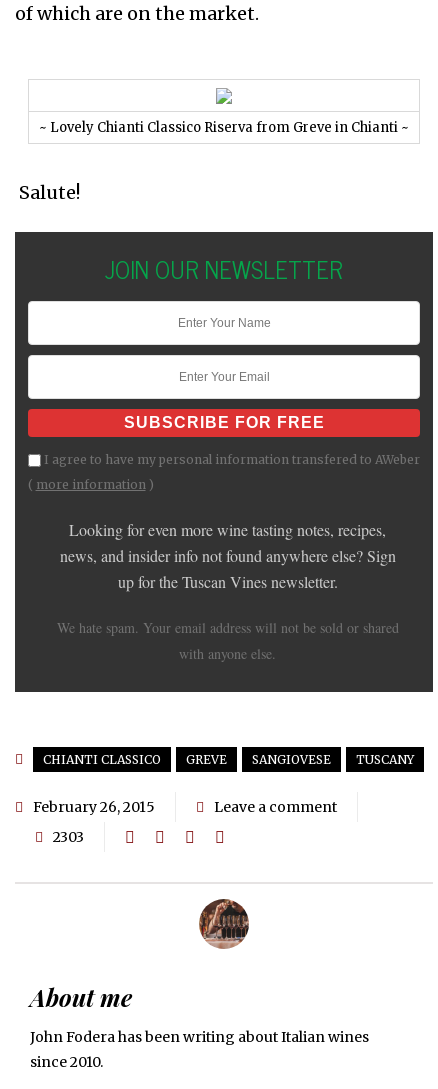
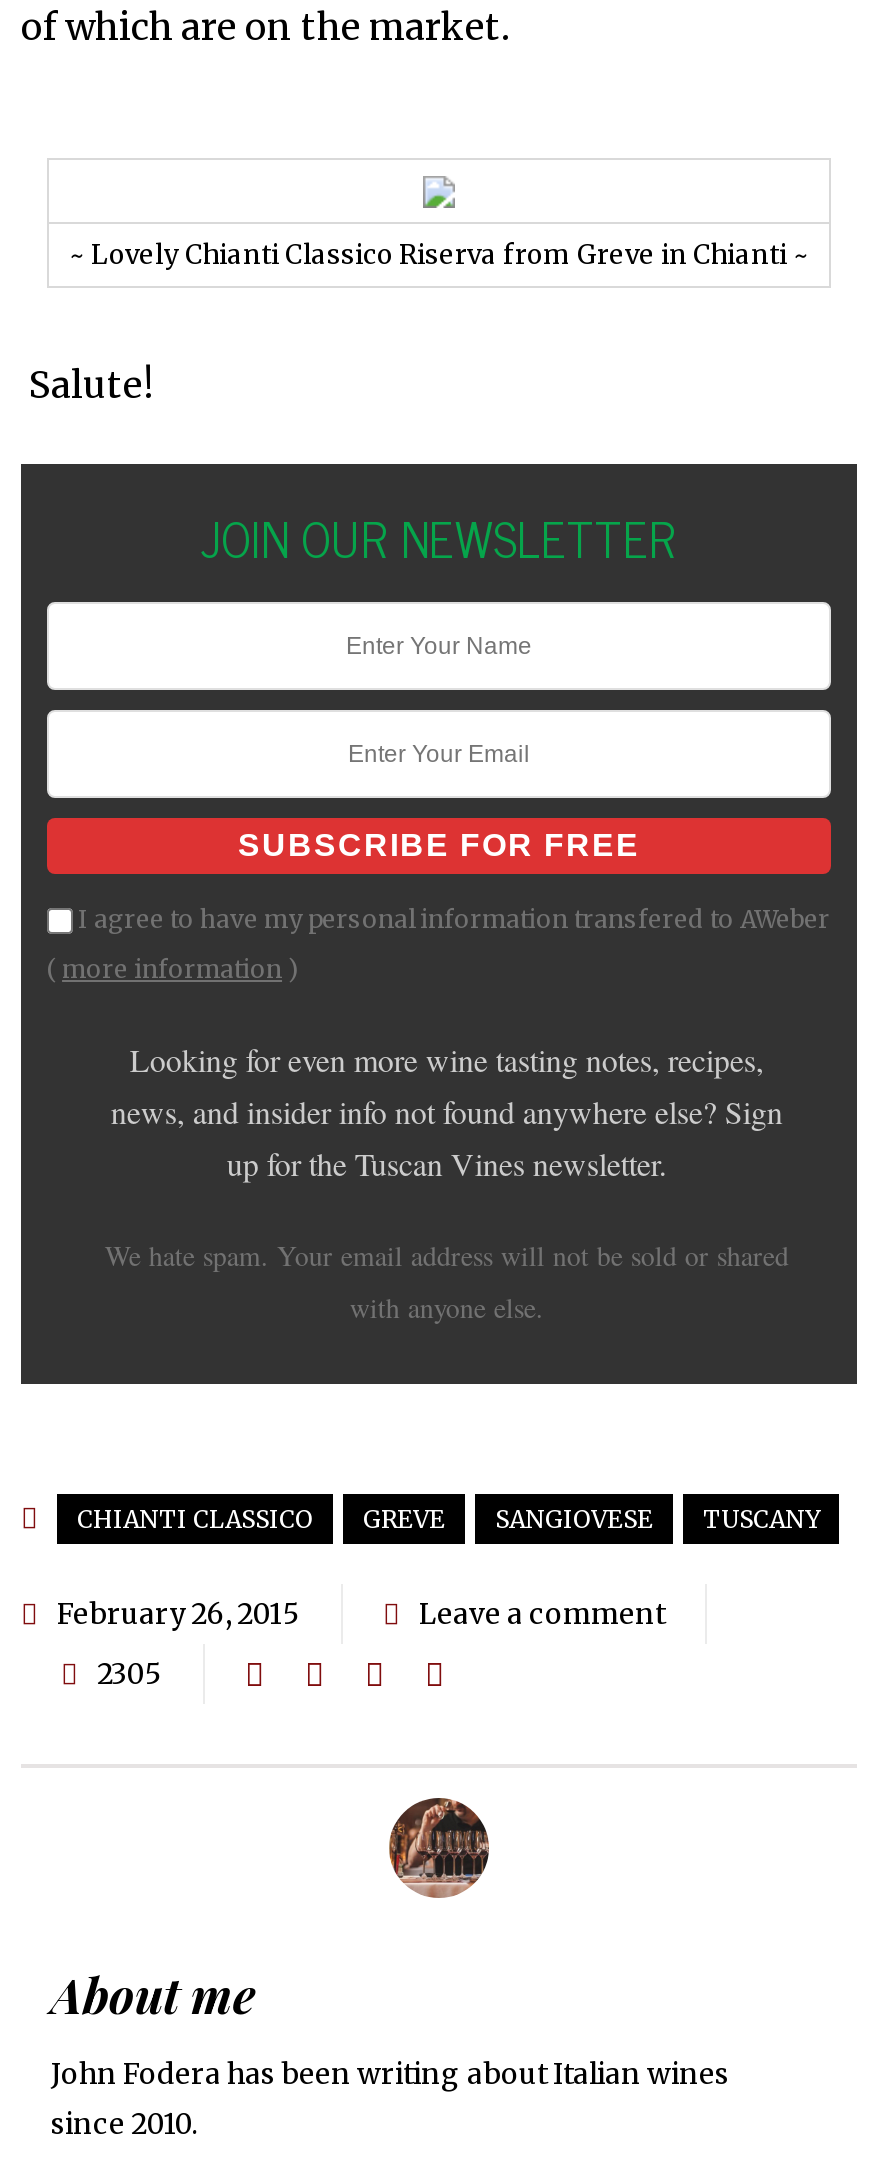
[53,828,84,846] 2303 -> [97,1656,163,1692] 2305

